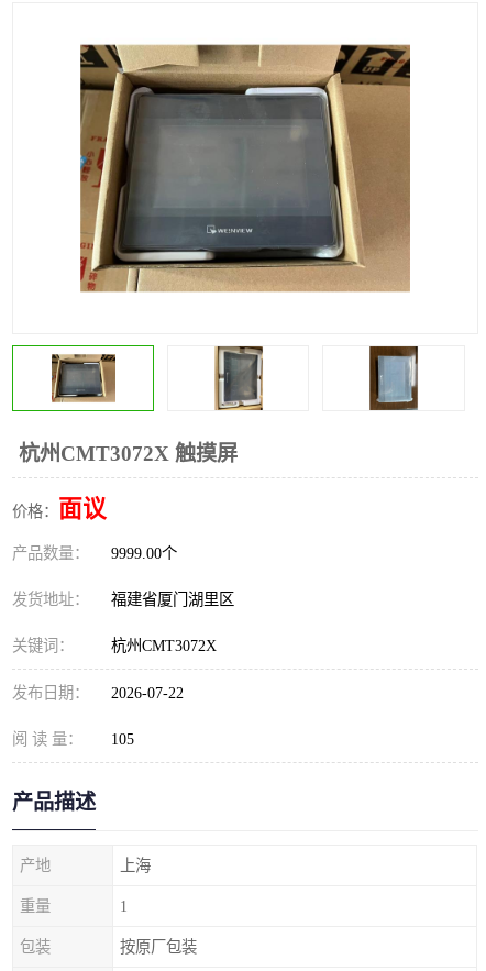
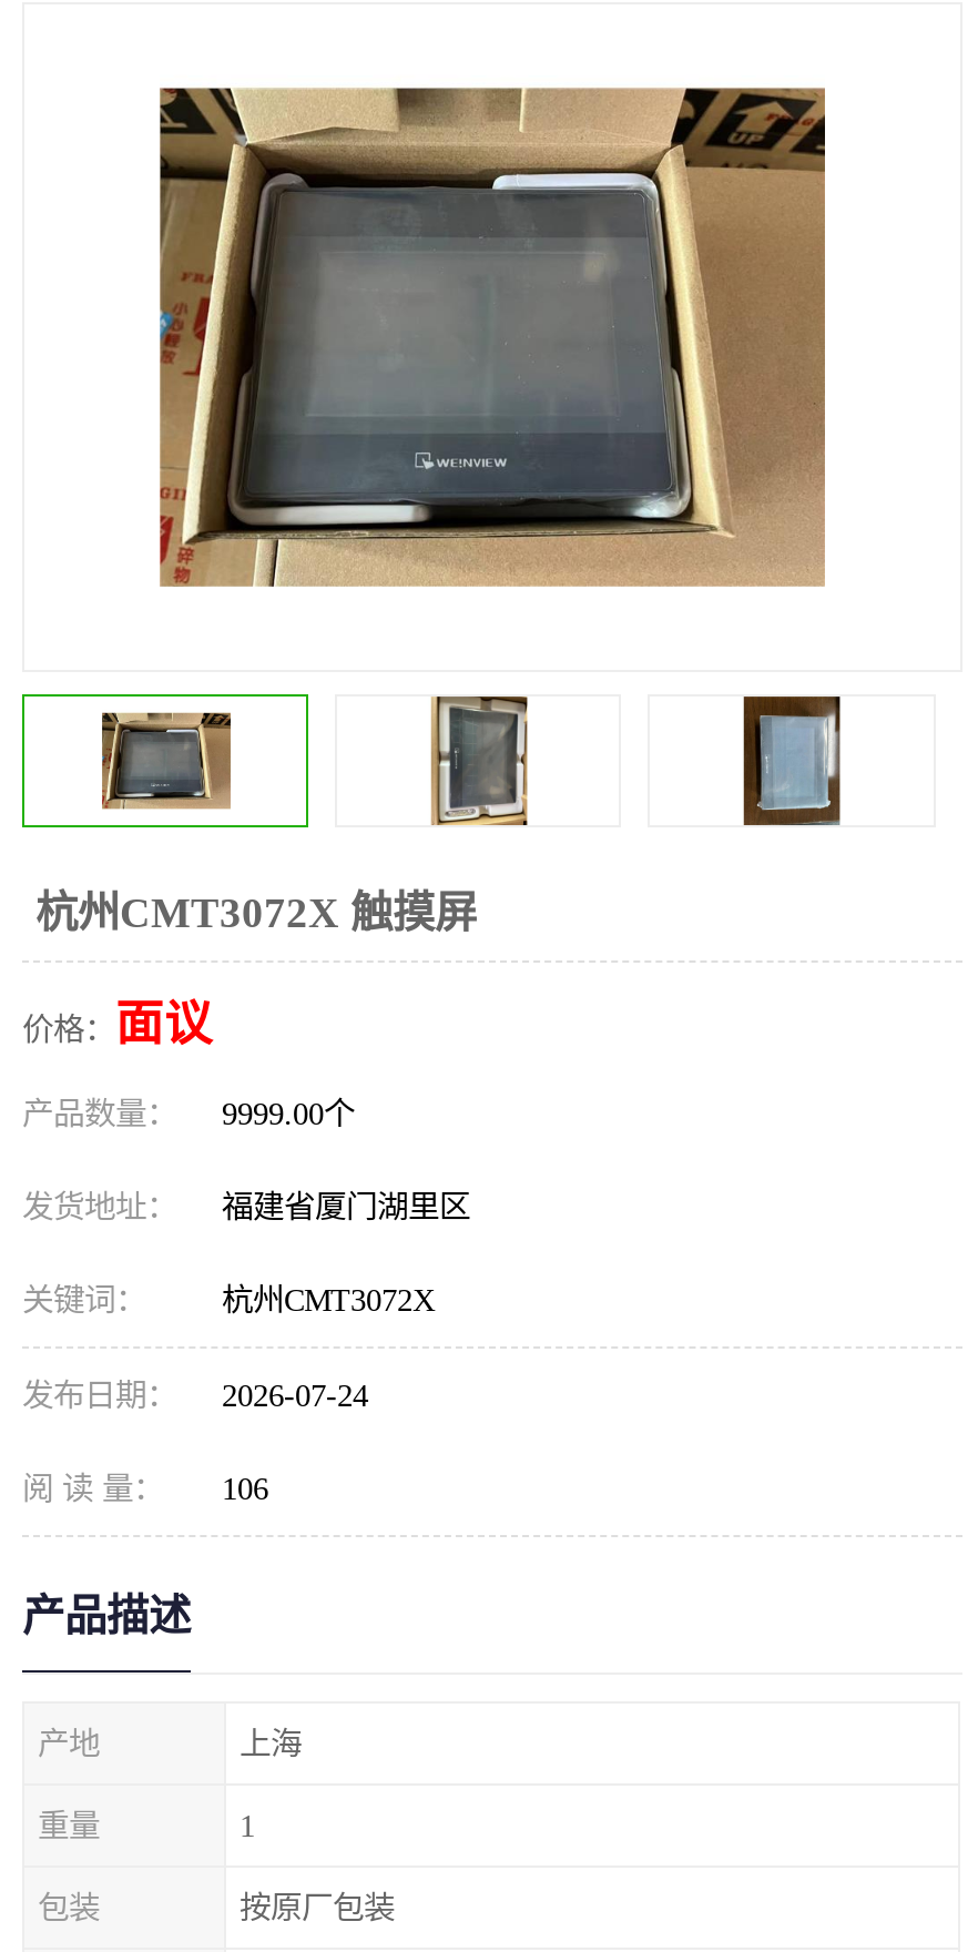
[12,684,184,702] 发布日期： 2026-07-22 -> [22,1377,368,1413] 发布日期： 2026-07-24
[12,730,134,748] 阅 读 量： 105 -> [22,1471,268,1506] 阅 读 量： 106

